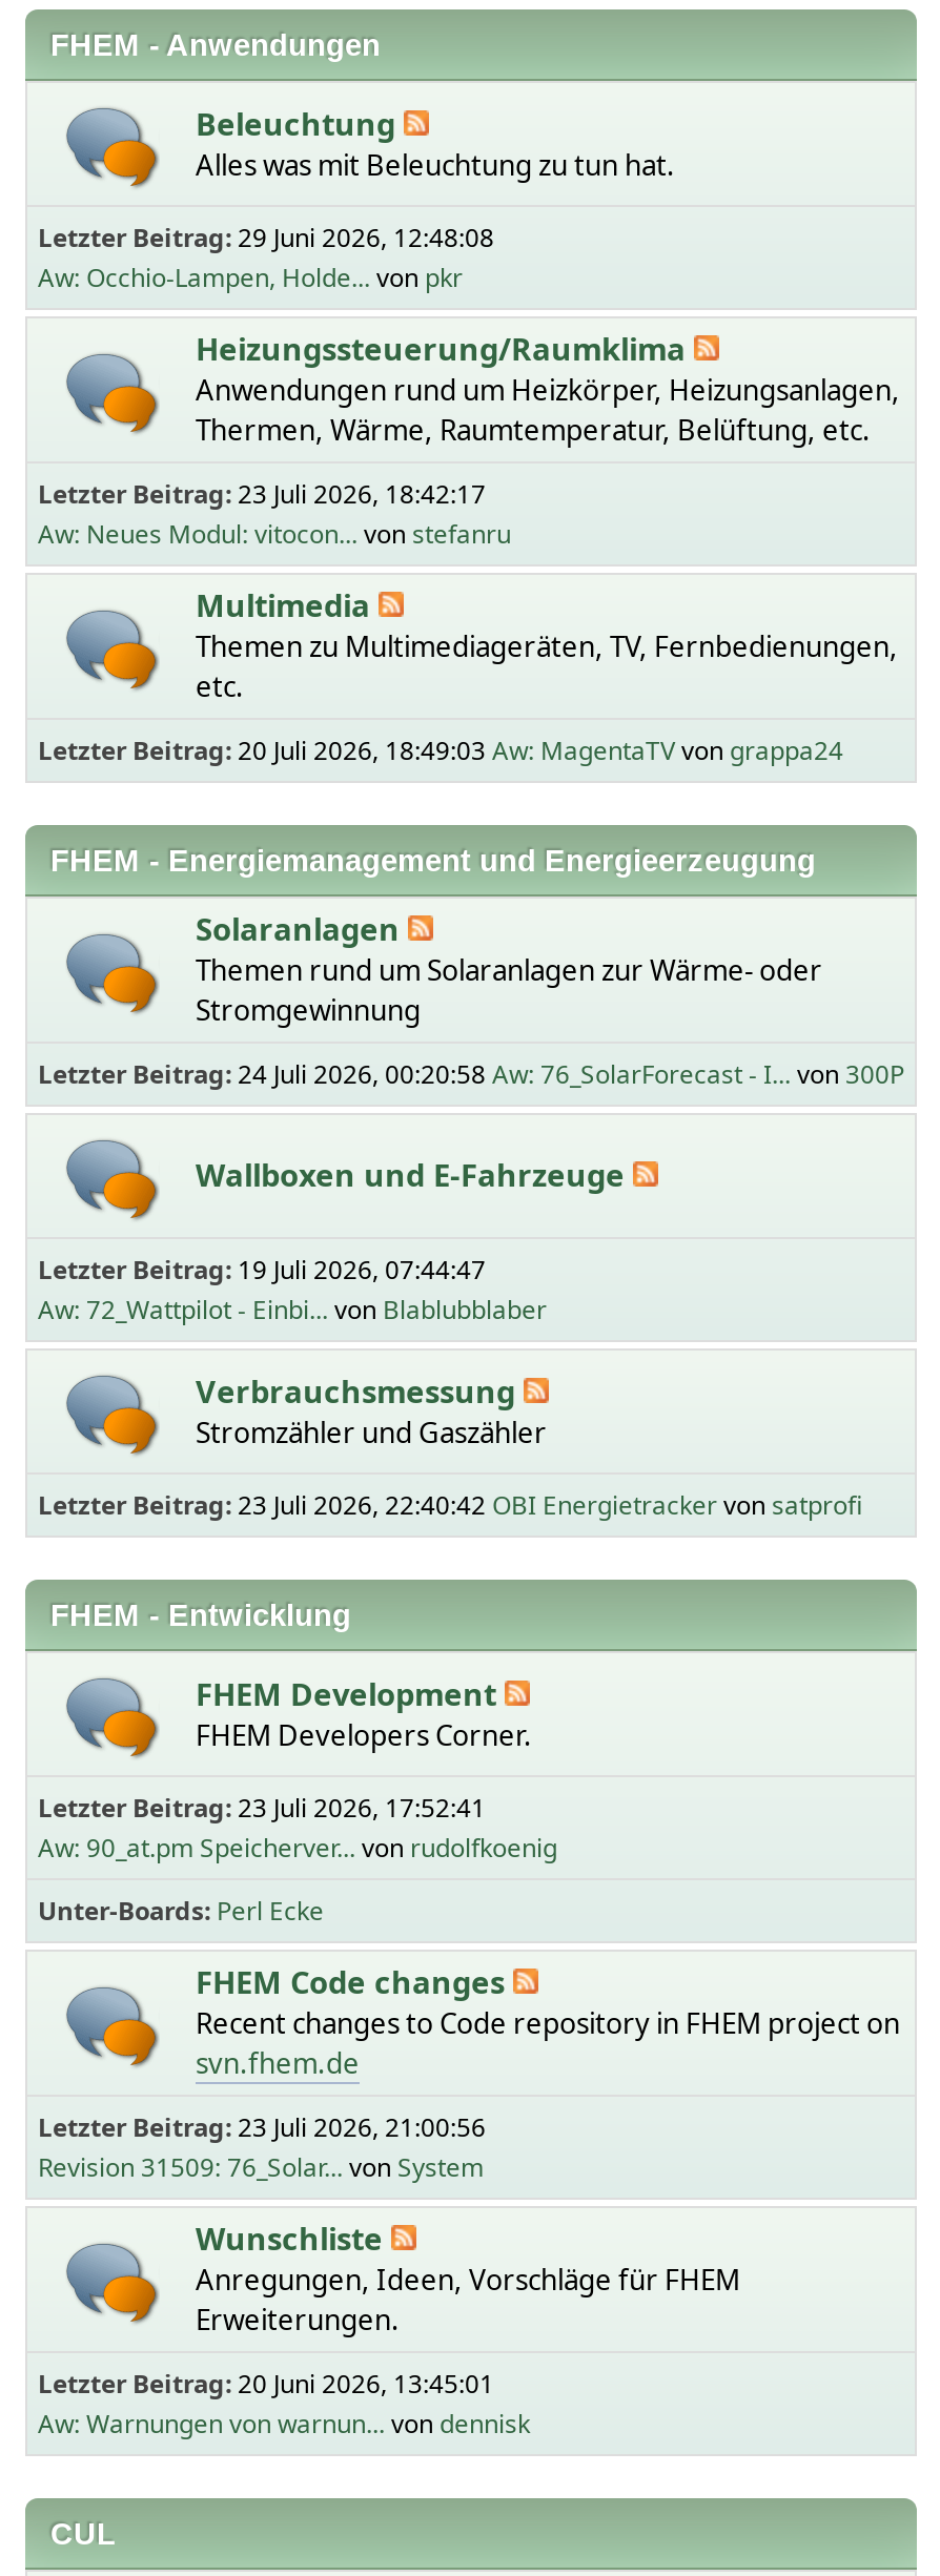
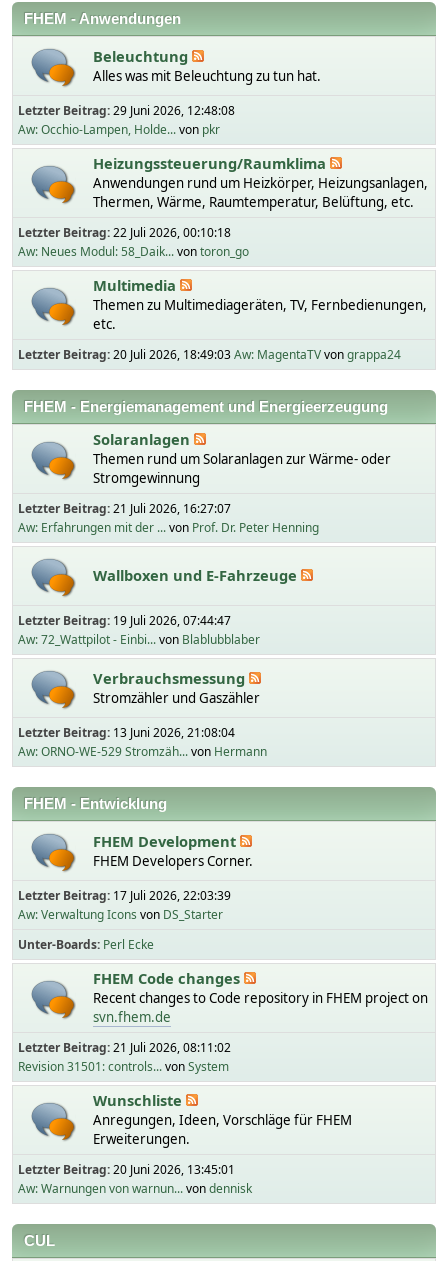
[38,476,486,512] Letzter Beitrag: 23 Juli 2026, 18:42:17 -> [18,224,231,241] Letzter Beitrag: 22 Juli 2026, 00:10:18
[38,516,511,552] Aw: Neues Modul: vitocon... von stefanru -> [18,243,249,260] Aw: Neues Modul: 58_Daik... von toron_go
[38,1056,904,1092] Letzter Beitrag: 24 Juli 2026, 00:20:58 Aw: 76_SolarForecast - I... von 300P -> [18,500,319,536] Letzter Beitrag: 21 Juli 2026, 16:27:07 | Aw: Erfahrungen mit der ... von Prof. Dr. Peter Henning
[38,1487,862,1523] Letzter Beitrag: 23 Juli 2026, 22:40:42 OBI Energietracker von satprofi -> [18,724,267,760] Letzter Beitrag: 13 Juni 2026, 21:08:04 | Aw: ORNO-WE-529 Stromzäh... von Hermann
[38,1790,486,1826] Letzter Beitrag: 23 Juli 2026, 17:52:41 -> [18,887,231,904] Letzter Beitrag: 17 Juli 2026, 22:03:39
[38,1830,557,1866] Aw: 90_at.pm Speicherver... von rudolfkoenig -> [18,906,223,923] Aw: Verwaltung Icons von DS_Starter
[38,2109,486,2145] Letzter Beitrag: 23 Juli 2026, 21:00:56 -> [18,1039,231,1056] Letzter Beitrag: 21 Juli 2026, 08:11:02
[38,2149,484,2185] Revision 31509: 76_Solar... von System -> [18,1058,229,1075] Revision 31501: controls... von System

